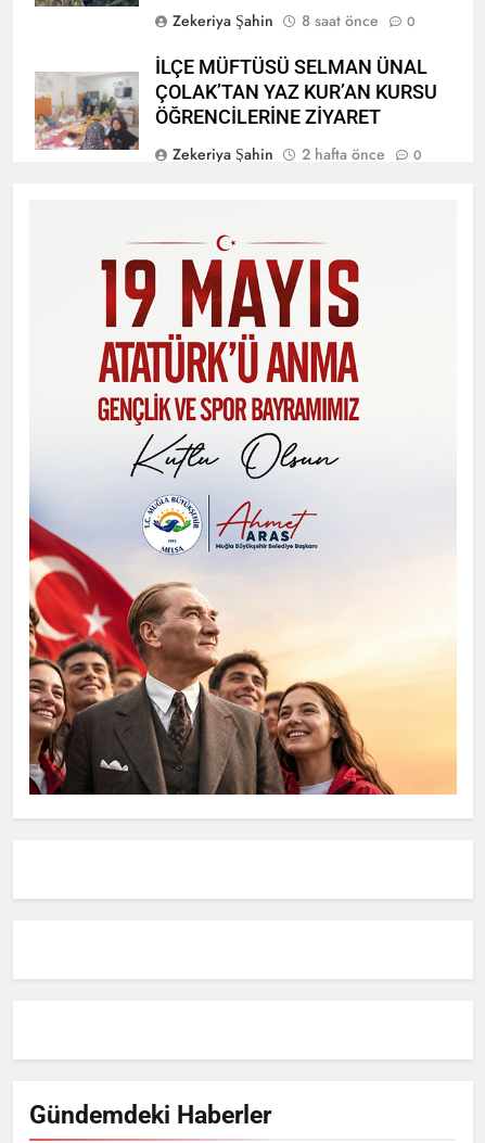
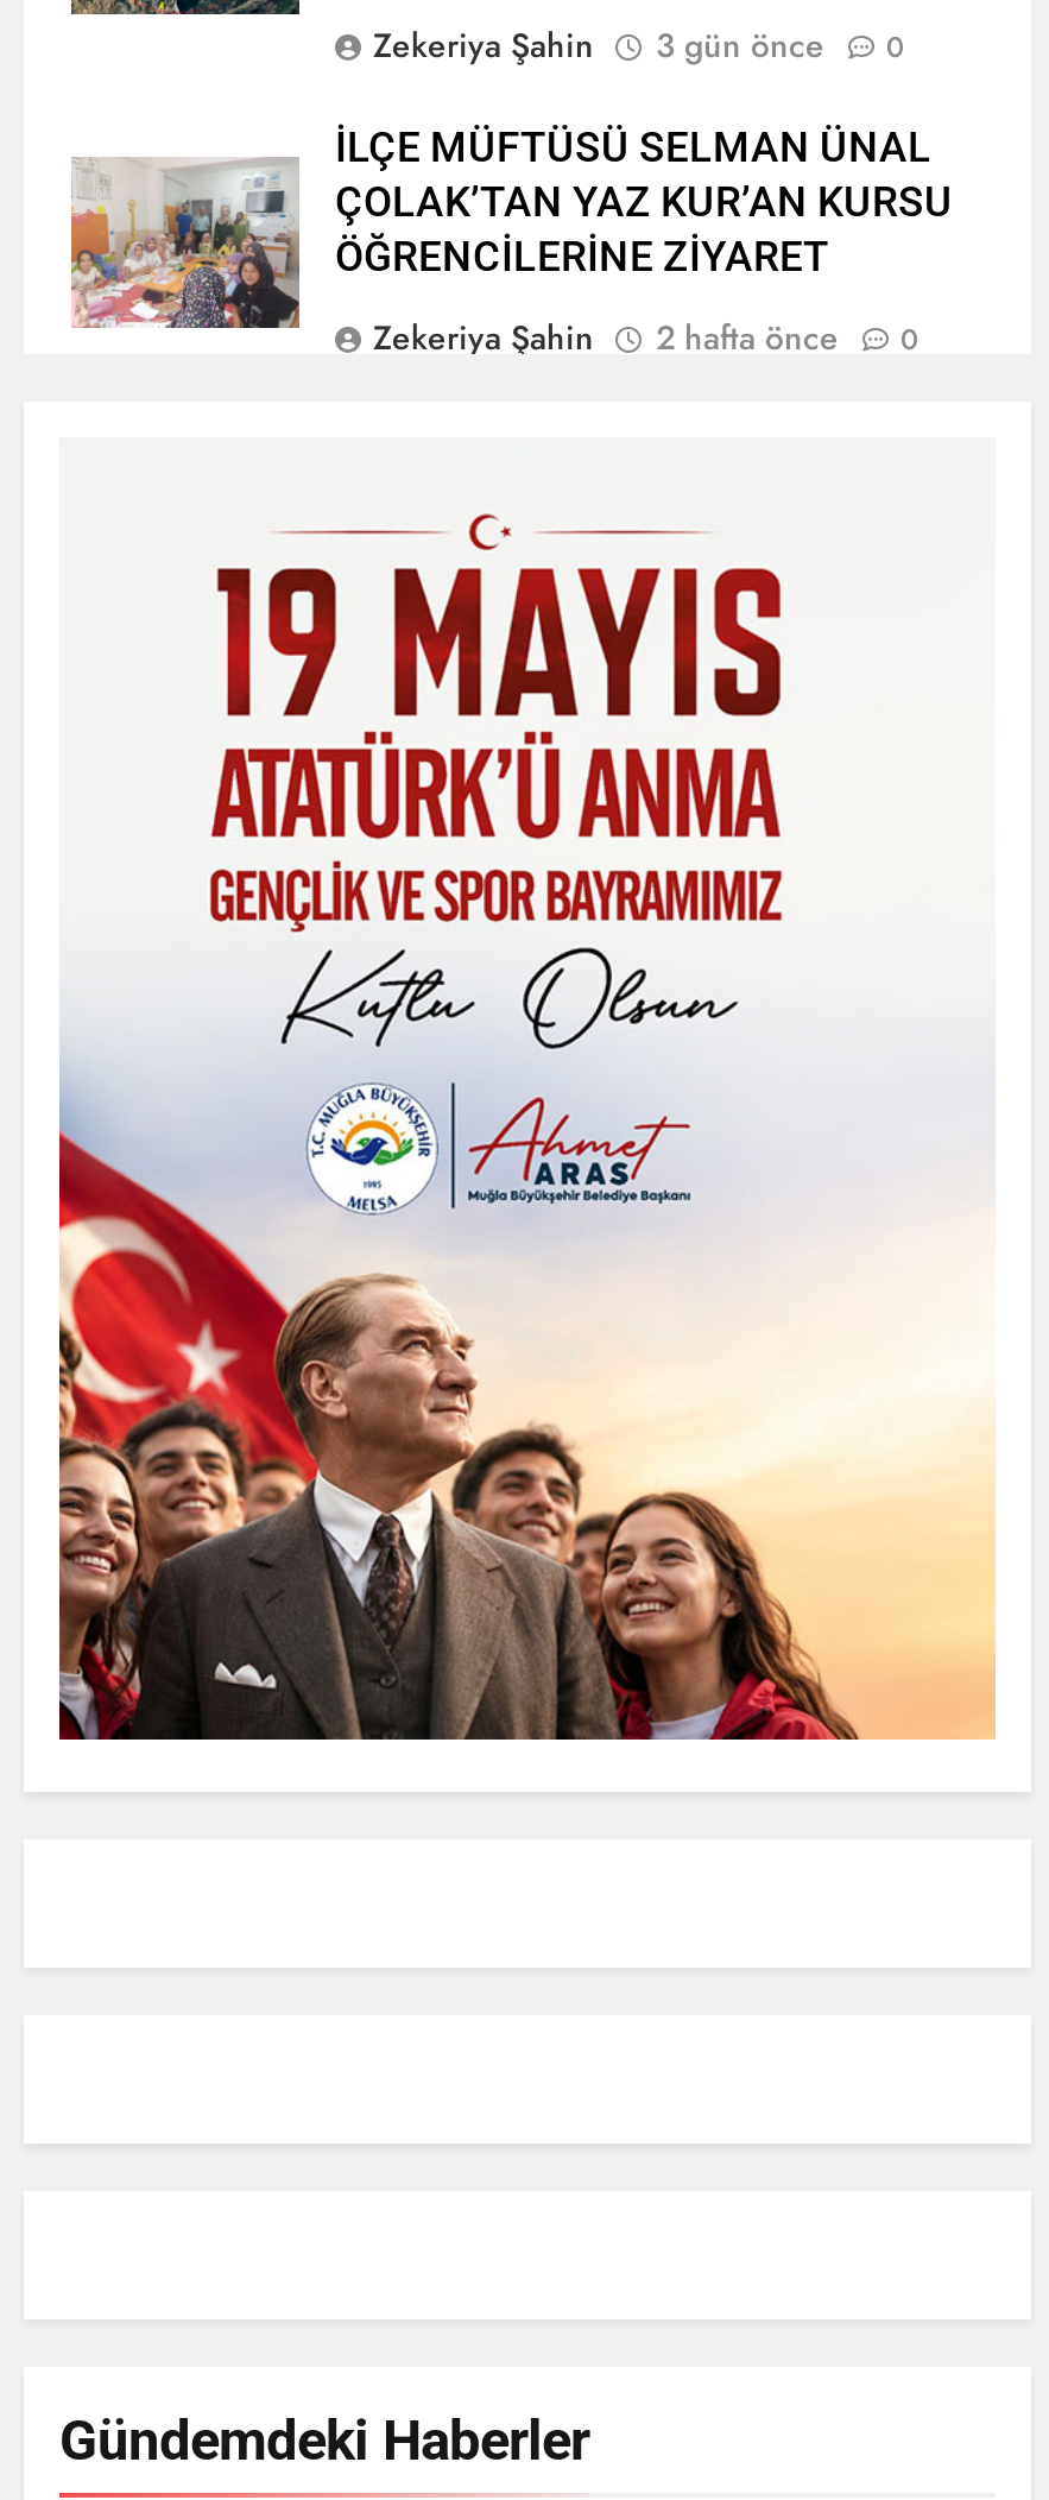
[173,10,416,31] Zekeriya Şahin 8 saat önce 0 -> [373,21,905,68] Zekeriya Şahin 3 gün önce 0

